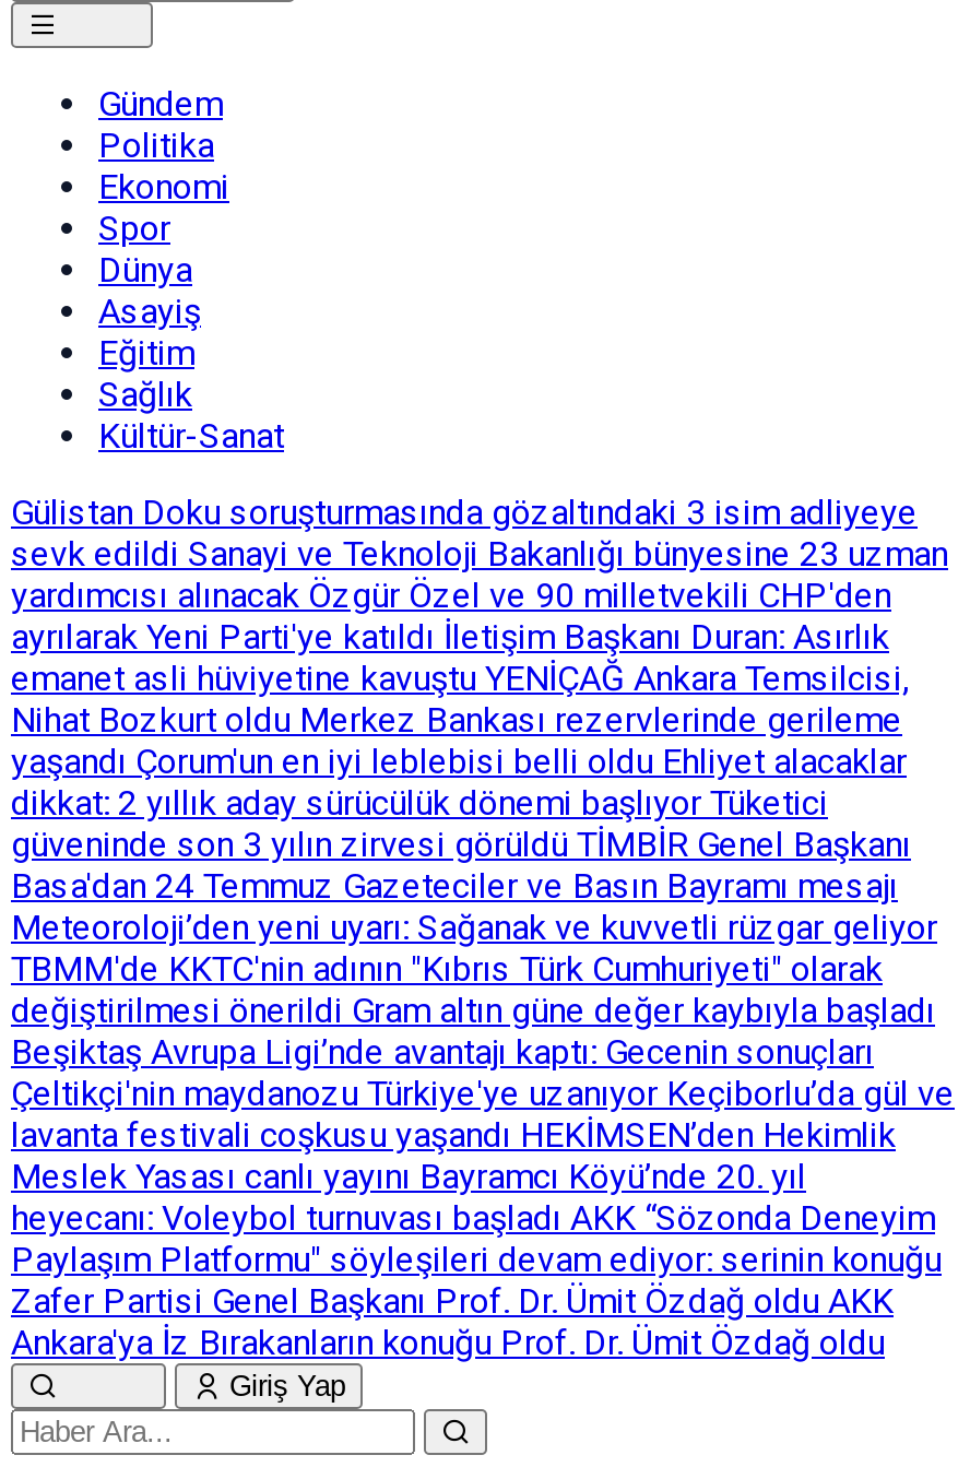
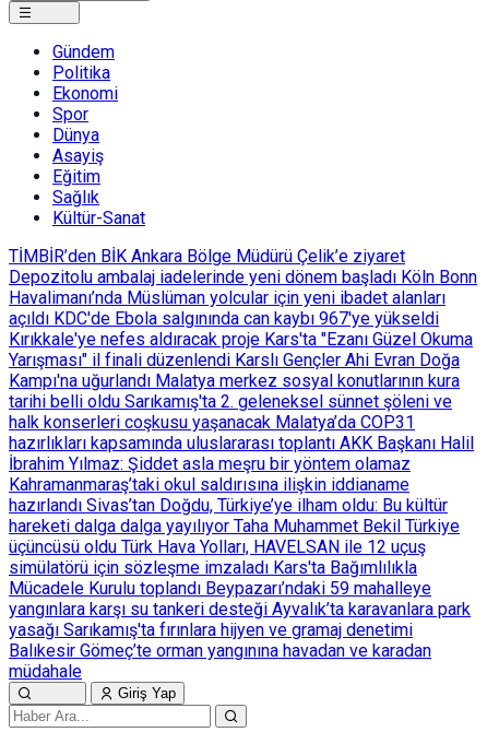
[11,492,955,1363] Gülistan Doku soruşturmasında gözaltındaki 3 isim adliyeye | sevk edildi Sanayi ve Teknoloji Bakanlığı bünyesine 23 uzman | yardımcısı alınacak Özgür Özel ve 90 milletvekili CHP'den | ayrılarak Yeni Parti'ye katıldı İletişim Başkanı Duran: Asırlık | emanet asli hüviyetine kavuştu YENİÇAĞ Ankara Temsilcisi, | Nihat Bozkurt oldu Merkez Bankası rezervlerinde gerileme | yaşandı Çorum'un en iyi leblebisi belli oldu Ehliyet alacaklar | dikkat: 2 yıllık aday sürücülük dönemi başlıyor Tüketici | güveninde son 3 yılın zirvesi görüldü TİMBİR Genel Başkanı | Basa'dan 24 Temmuz Gazeteciler ve Basın Bayramı mesajı | Meteoroloji’den yeni uyarı: Sağanak ve kuvvetli rüzgar geliyor | TBMM'de KKTC'nin adının "Kıbrıs Türk Cumhuriyeti" olarak | değiştirilmesi önerildi Gram altın güne değer kaybıyla başladı | Beşiktaş Avrupa Ligi’nde avantajı kaptı: Gecenin sonuçları | Çeltikçi'nin maydanozu Türkiye'ye uzanıyor Keçiborlu’da gül ve | lavanta festivali coşkusu yaşandı HEKİMSEN’den Hekimlik | Meslek Yasası canlı yayını Bayramcı Köyü’nde 20. yıl | heyecanı: Voleybol turnuvası başladı AKK “Sözonda Deneyim | Paylaşım Platformu" söyleşileri devam ediyor: serinin konuğu | Zafer Partisi Genel Başkanı Prof. Dr. Ümit Özdağ oldu AKK | Ankara'ya İz Bırakanların konuğu Prof. Dr. Ümit Özdağ oldu -> [9,246,477,682] TİMBİR’den BİK Ankara Bölge Müdürü Çelik’e ziyaret | Depozitolu ambalaj iadelerinde yeni dönem başladı Köln Bonn | Havalimanı’nda Müslüman yolcular için yeni ibadet alanları | açıldı KDC'de Ebola salgınında can kaybı 967'ye yükseldi | Kırıkkale'ye nefes aldıracak proje Kars'ta "Ezanı Güzel Okuma | Yarışması" il finali düzenlendi Karslı Gençler Ahi Evran Doğa | Kampı'na uğurlandı Malatya merkez sosyal konutlarının kura | tarihi belli oldu Sarıkamış'ta 2. geleneksel sünnet şöleni ve | halk konserleri coşkusu yaşanacak Malatya’da COP31 | hazırlıkları kapsamında uluslararası toplantı AKK Başkanı Halil | İbrahim Yılmaz: Şiddet asla meşru bir yöntem olamaz | Kahramanmaraş’taki okul saldırısına ilişkin iddianame | hazırlandı Sivas’tan Doğdu, Türkiye’ye ilham oldu: Bu kültür | hareketi dalga dalga yayılıyor Taha Muhammet Bekil Türkiye | üçüncüsü oldu Türk Hava Yolları, HAVELSAN ile 12 uçuş | simülatörü için sözleşme imzaladı Kars'ta Bağımlılıkla | Mücadele Kurulu toplandı Beypazarı’ndaki 59 mahalleye | yangınlara karşı su tankeri desteği Ayvalık’ta karavanlara park | yasağı Sarıkamış'ta fırınlara hijyen ve gramaj denetimi | Balıkesir Gömeç’te orman yangınına havadan ve karadan | müdahale

